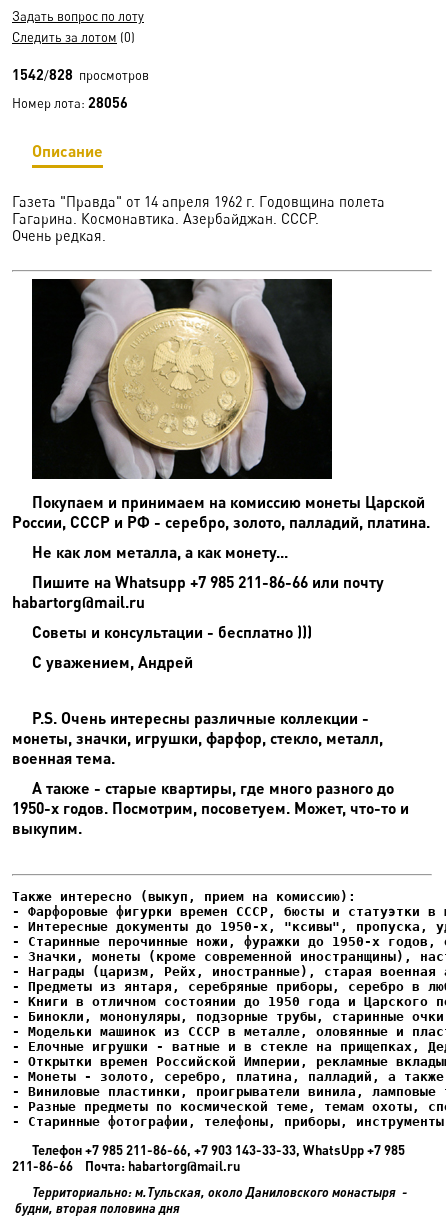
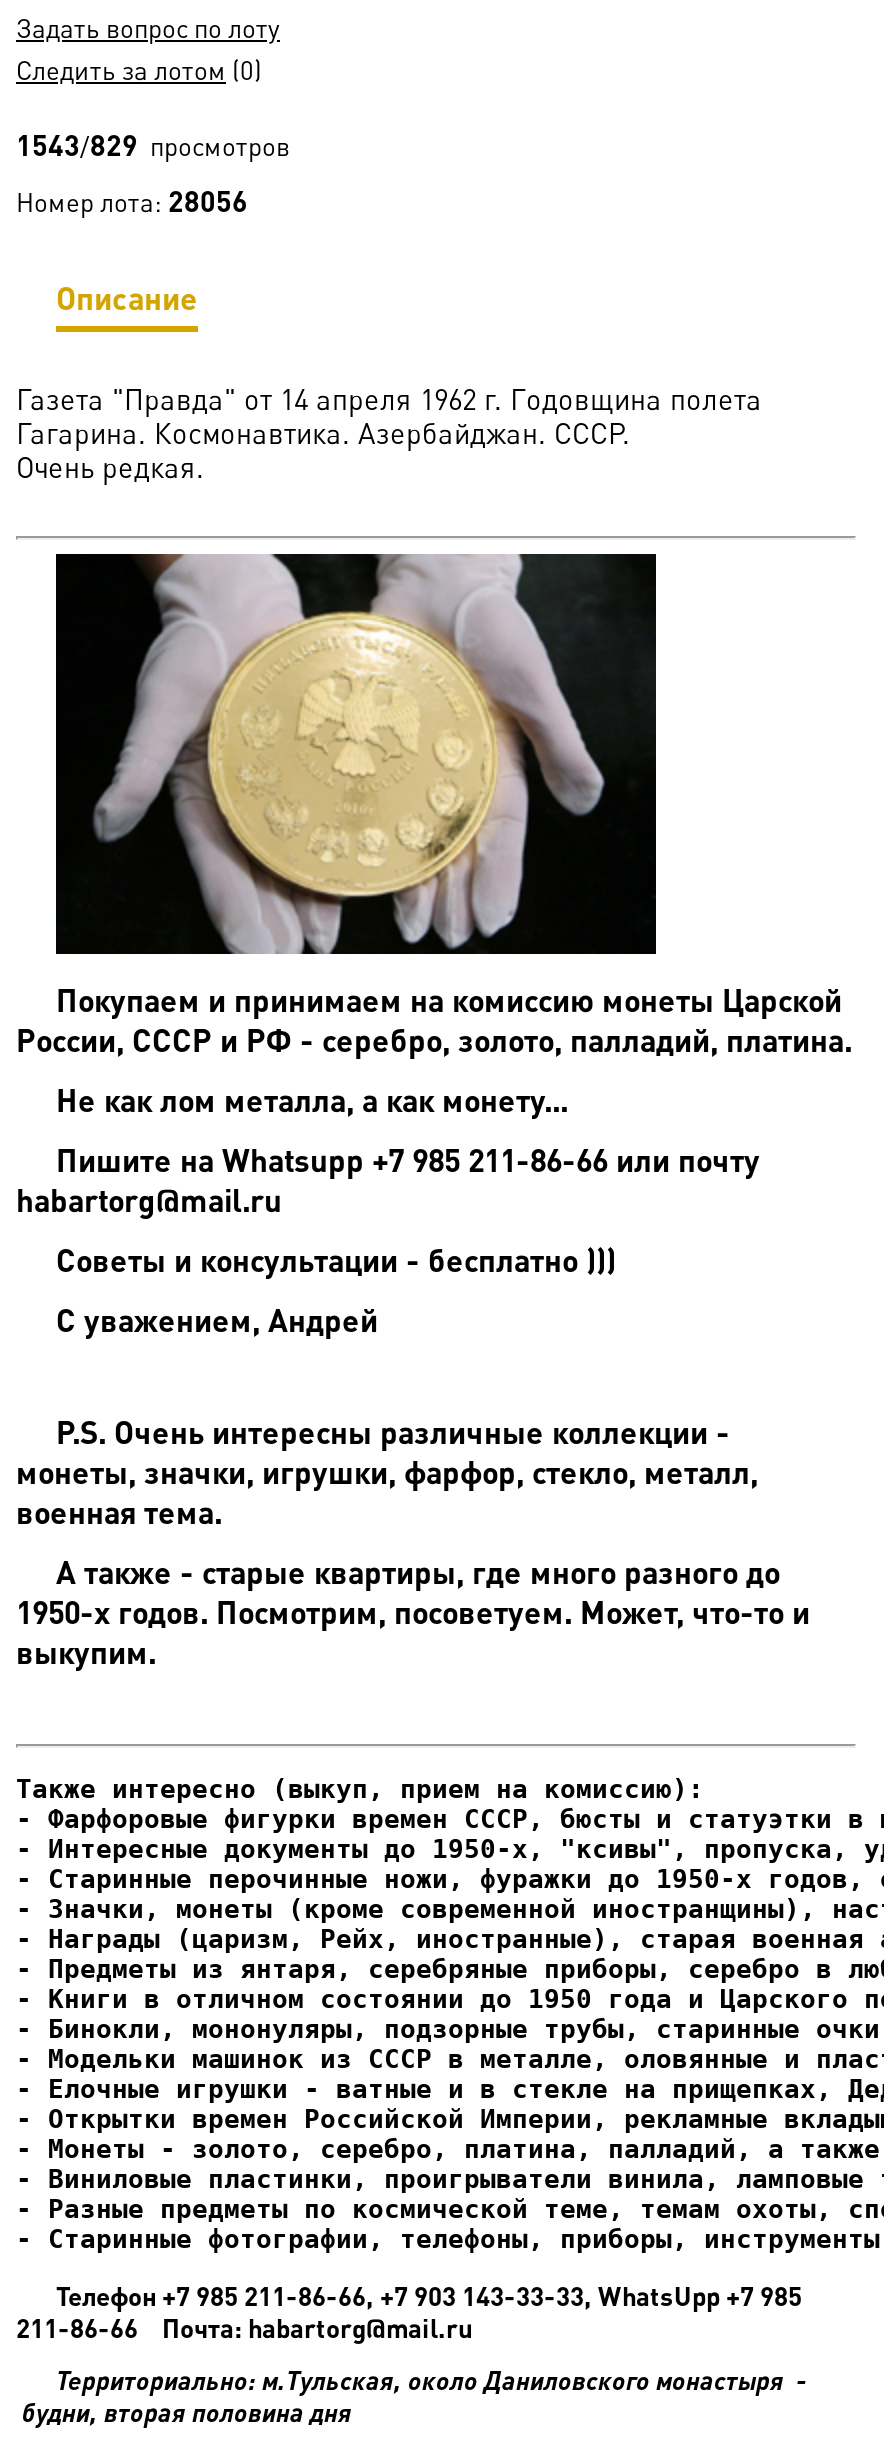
[12,65,149,83] 1542/828 просмотров -> [16,125,290,161] 1543/829 просмотров

